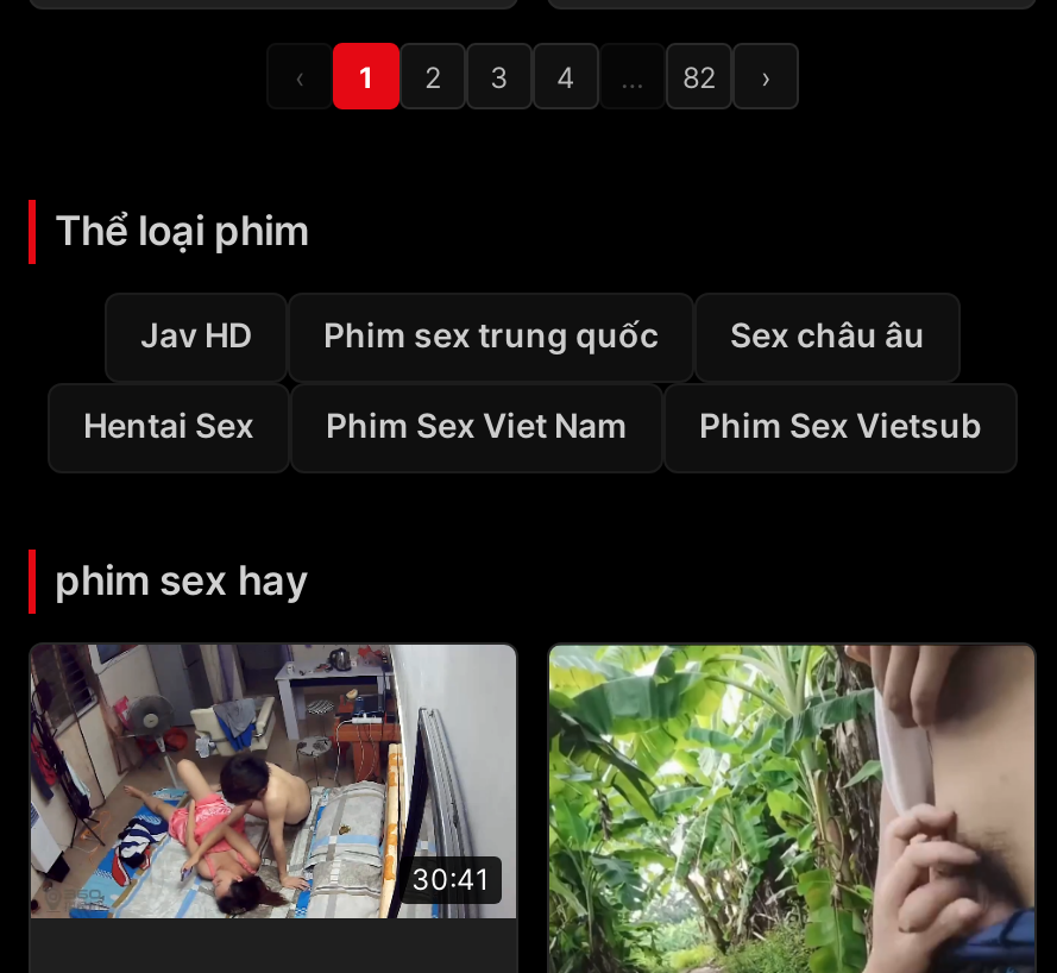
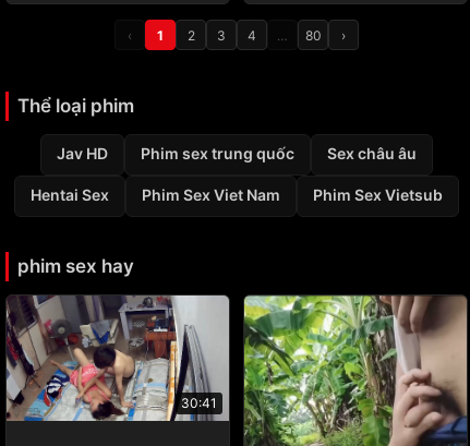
[682,59,716,94] 82 -> [305,27,321,43] 80

